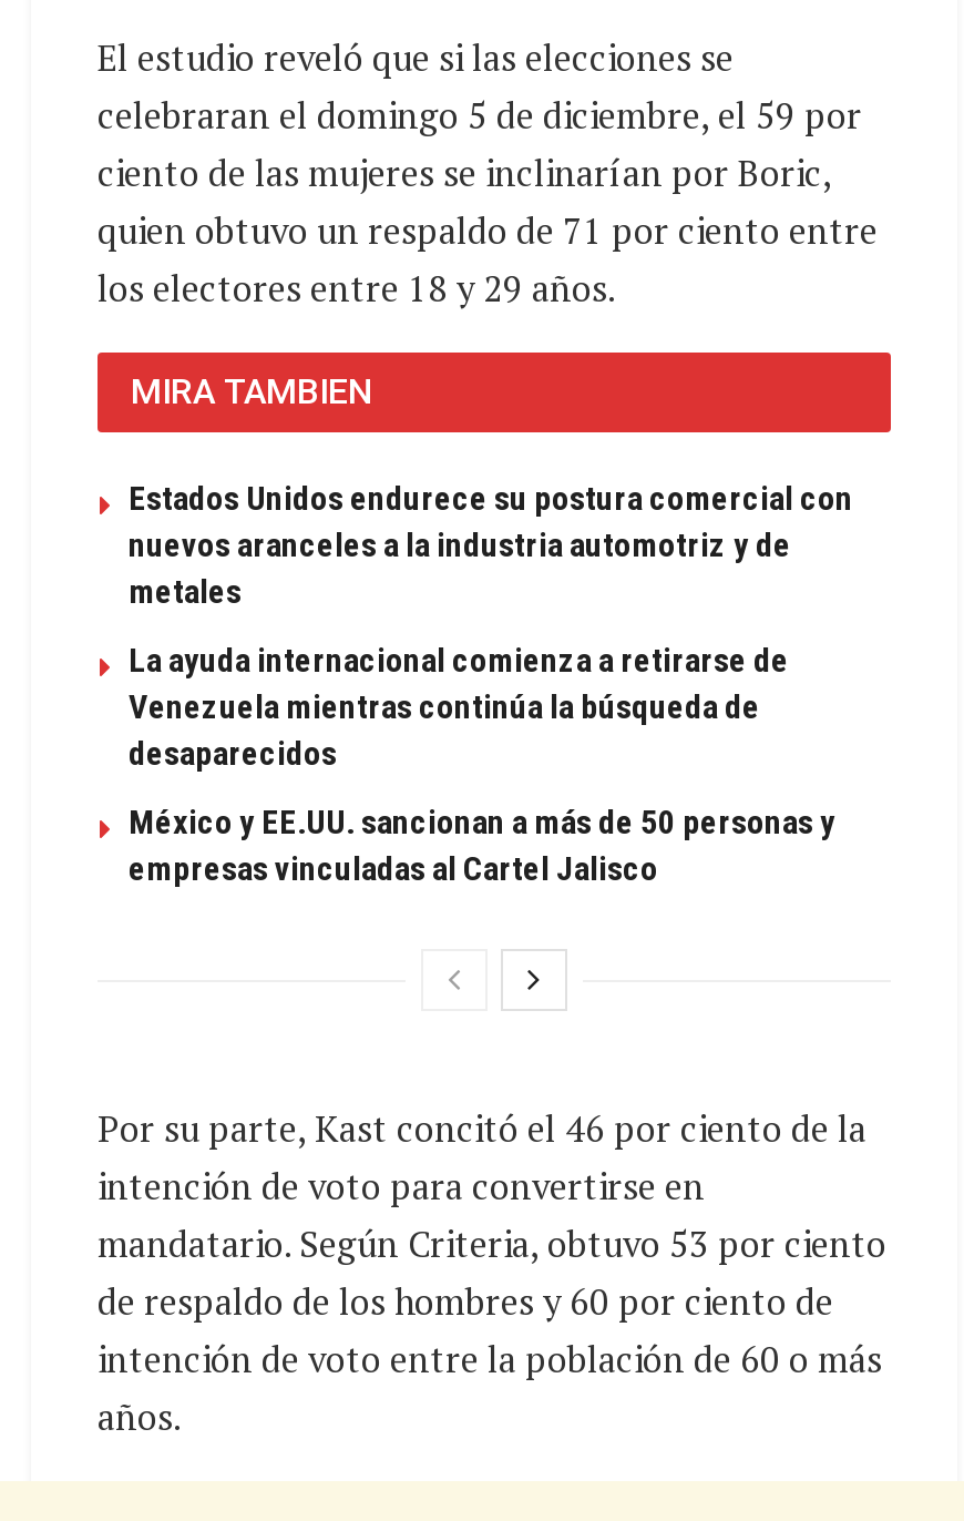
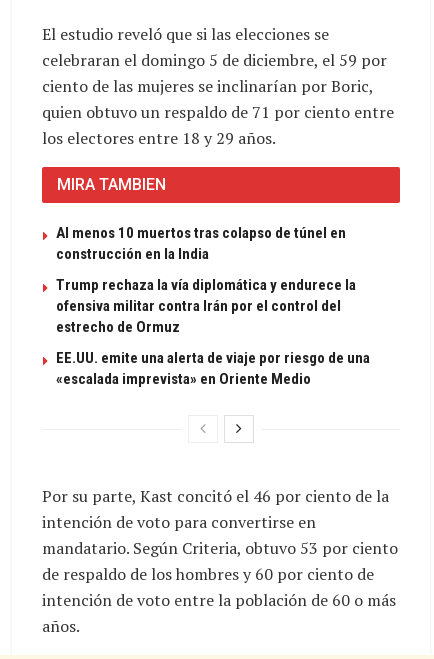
[129,478,853,612] Estados Unidos endurece su postura comercial con | nuevos aranceles a la industria automotriz y de | metales -> [56,224,346,263] Al menos 10 muertos tras colapso de túnel en | construcción en la India
[129,640,789,773] La ayuda internacional comienza a retirarse de | Venezuela mientras continúa la búsqueda de | desaparecidos -> [56,276,356,336] Trump rechaza la vía diplomática y endurece la | ofensiva militar contra Irán por el control del | estrecho de Ormuz
[129,802,835,889] México y EE.UU. sancionan a más de 50 personas y | empresas vinculadas al Cartel Jalisco -> [56,349,370,388] EE.UU. emite una alerta de viaje por riesgo de una | «escalada imprevista» en Oriente Medio

